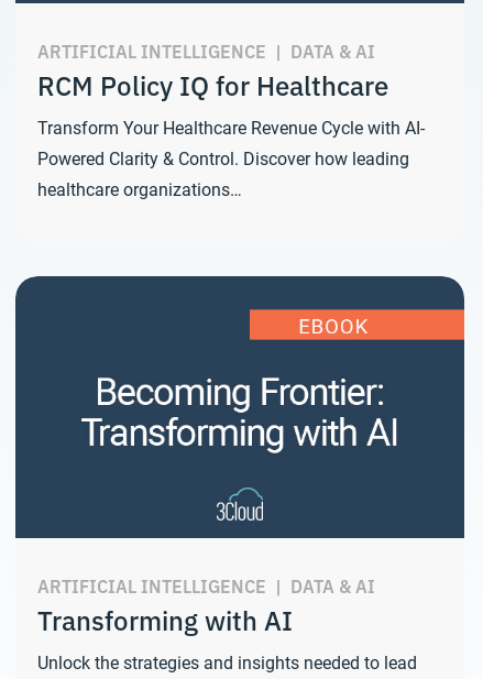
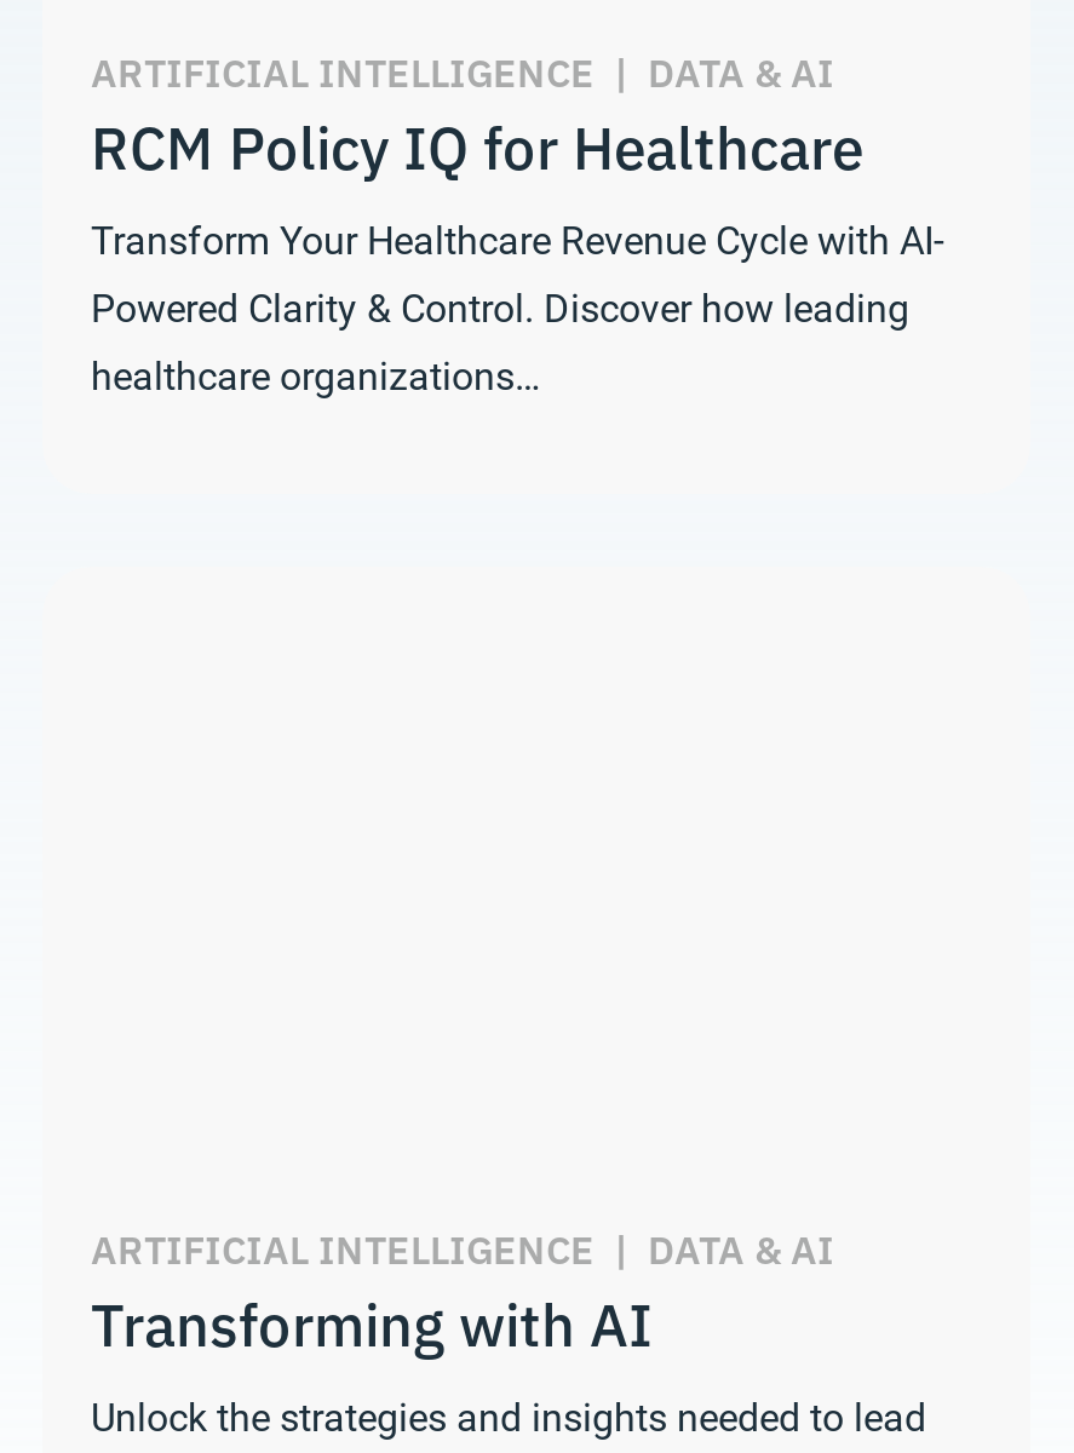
[14,275,465,539] [image] -> none

